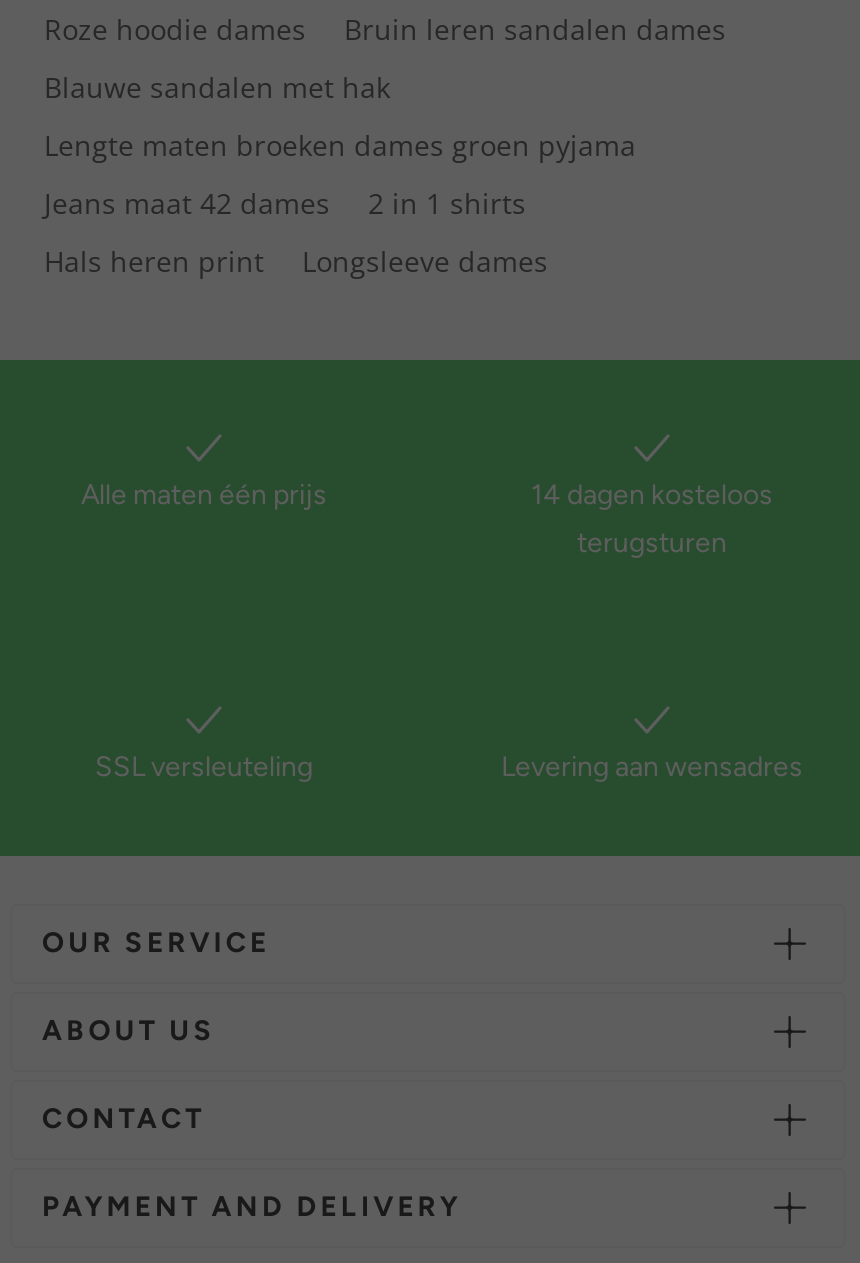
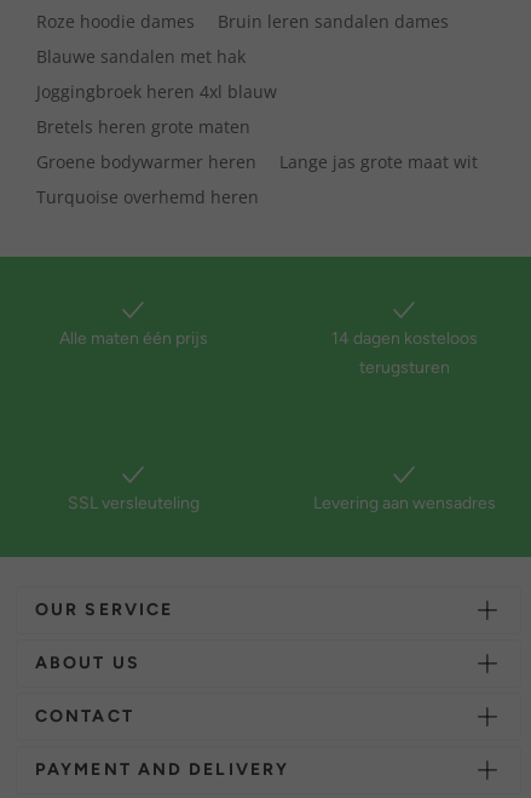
[44,126,636,280] Lengte maten broeken dames groen pyjama | Jeans maat 42 dames | 2 in 1 shirts | Hals heren print | Longsleeve dames -> [36,80,478,208] Joggingbroek heren 4xl blauw | Bretels heren grote maten | Groene bodywarmer heren | Lange jas grote maat wit | Turquoise overhemd heren

